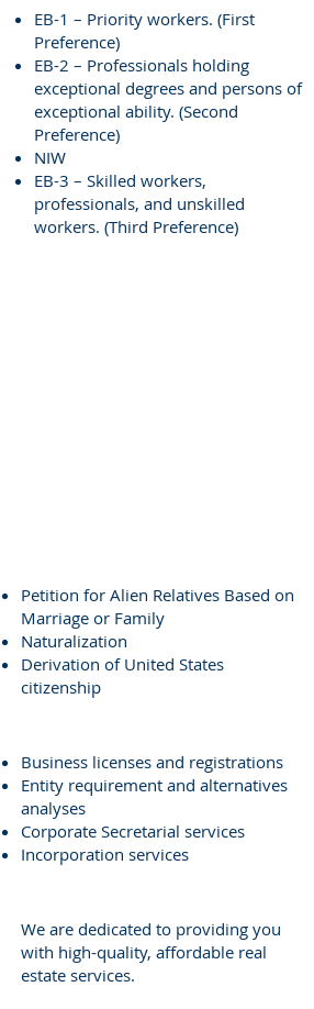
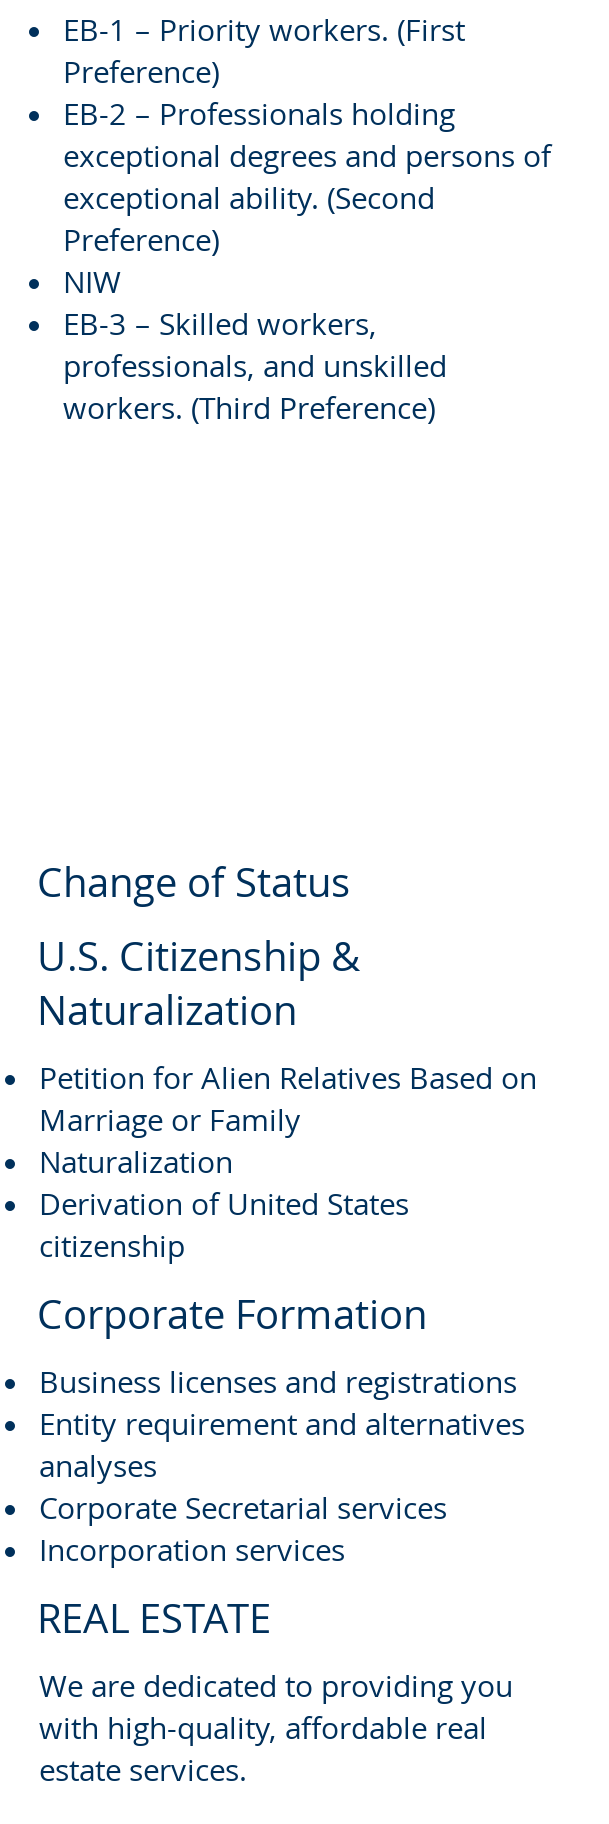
none -> [37,855,361,1037] Change of Status | U.S. Citizenship & | Naturalization
none -> [37,1287,427,1341] Corporate Formation
none -> [37,1591,271,1645] REAL ESTATE

